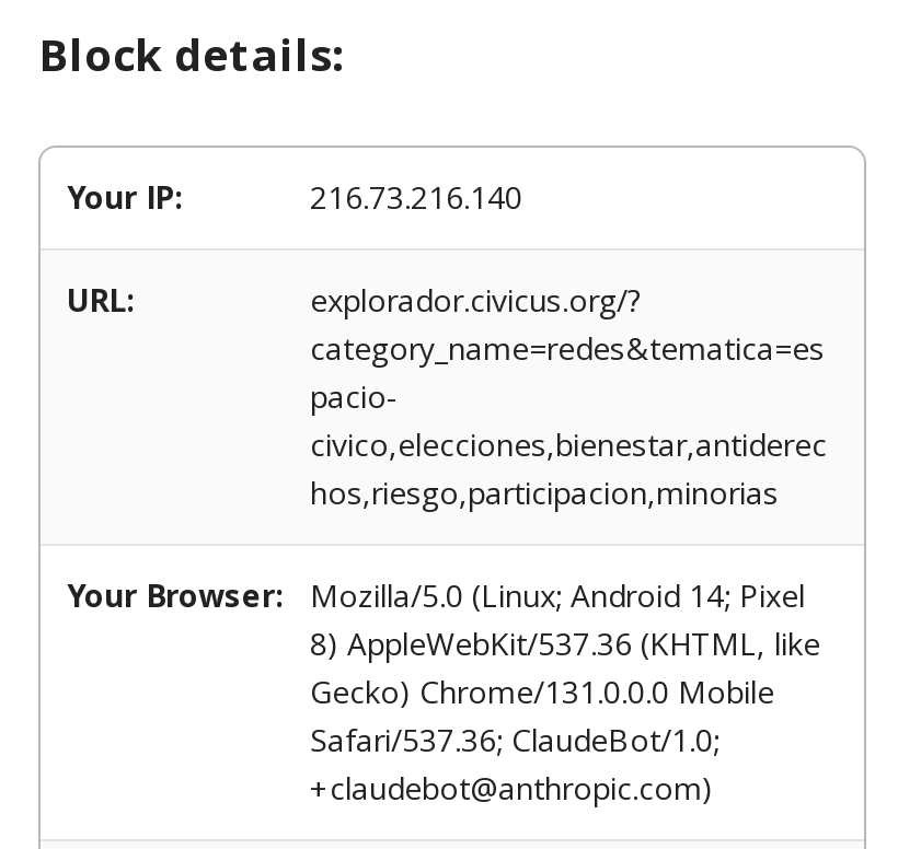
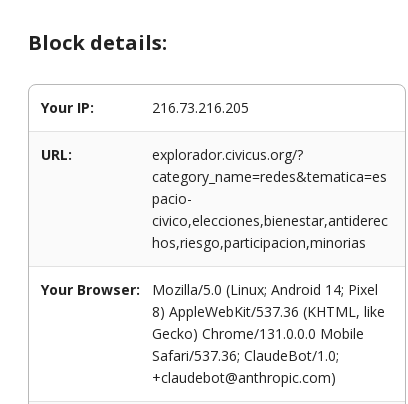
[310,176,522,218] 216.73.216.140 -> [152,98,249,117] 216.73.216.205

